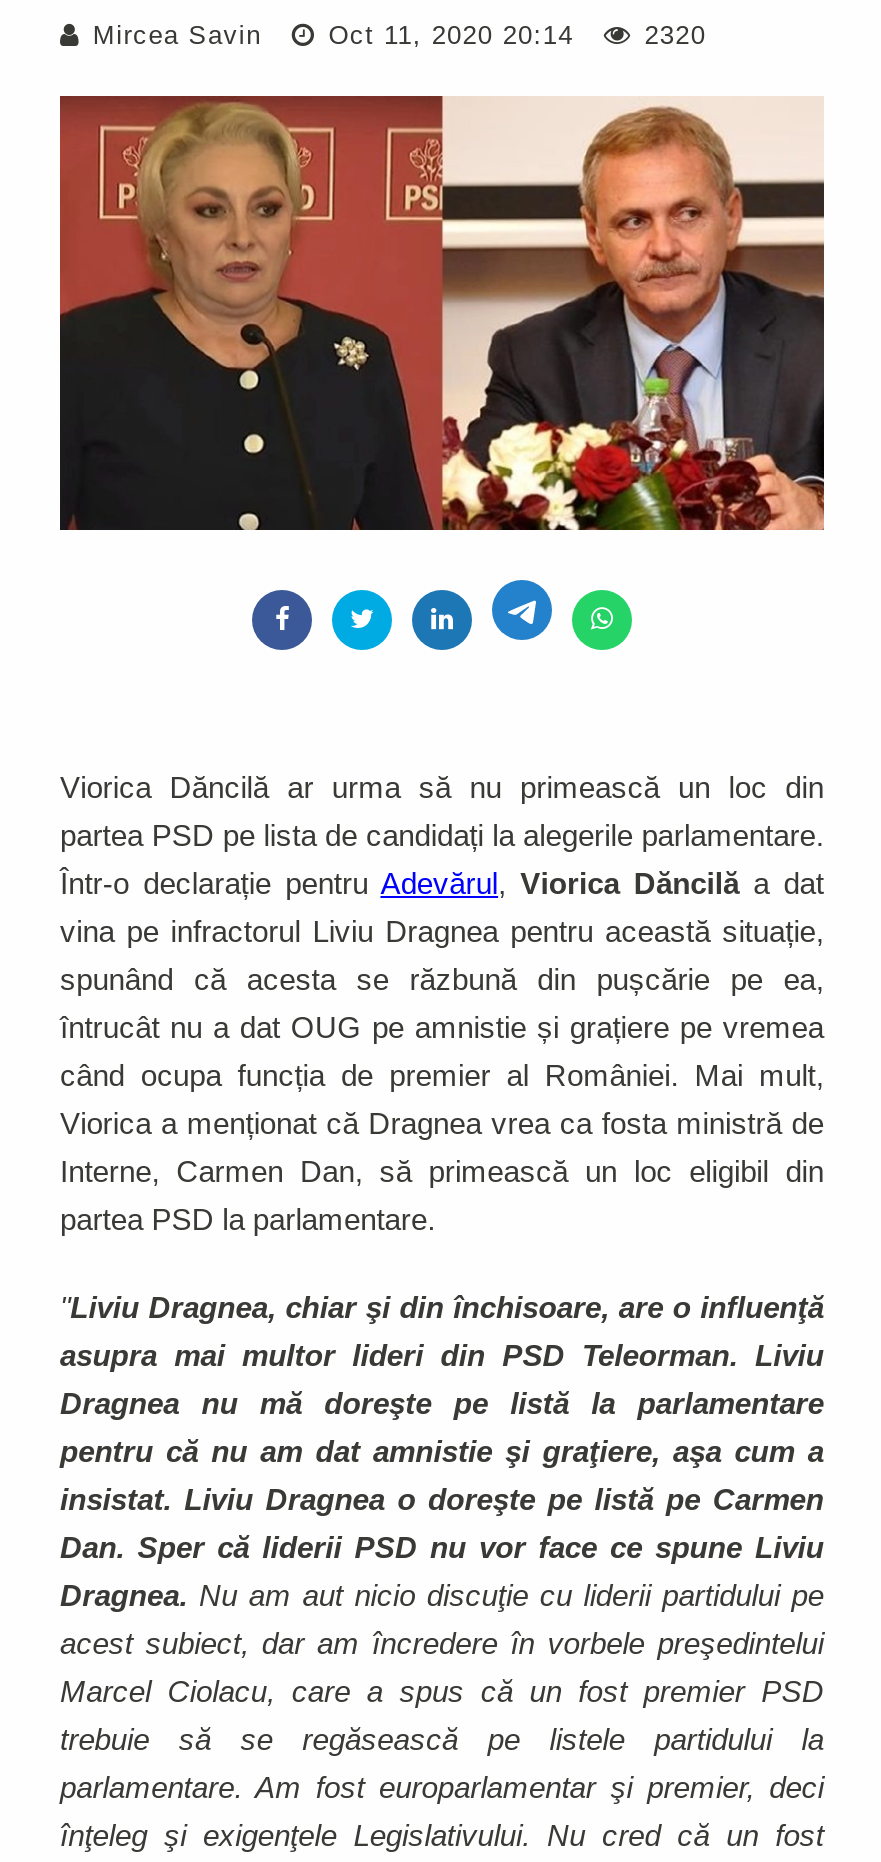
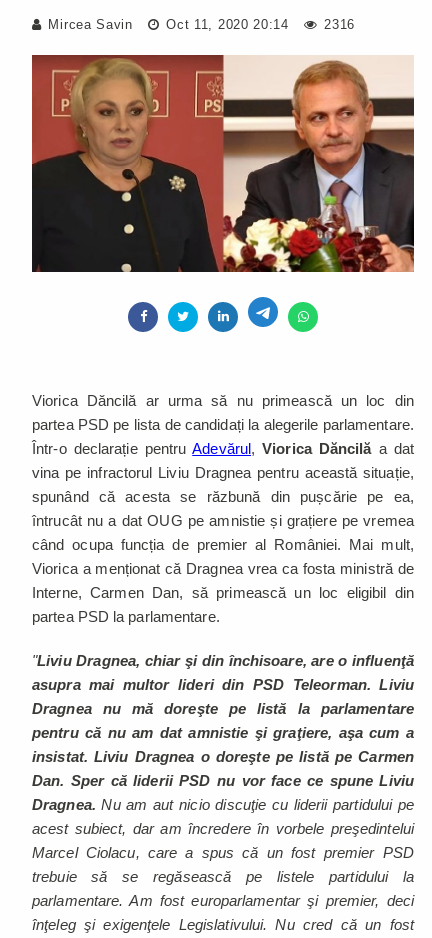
[635,20,706,50] 2320 -> [319,17,355,32] 2316

